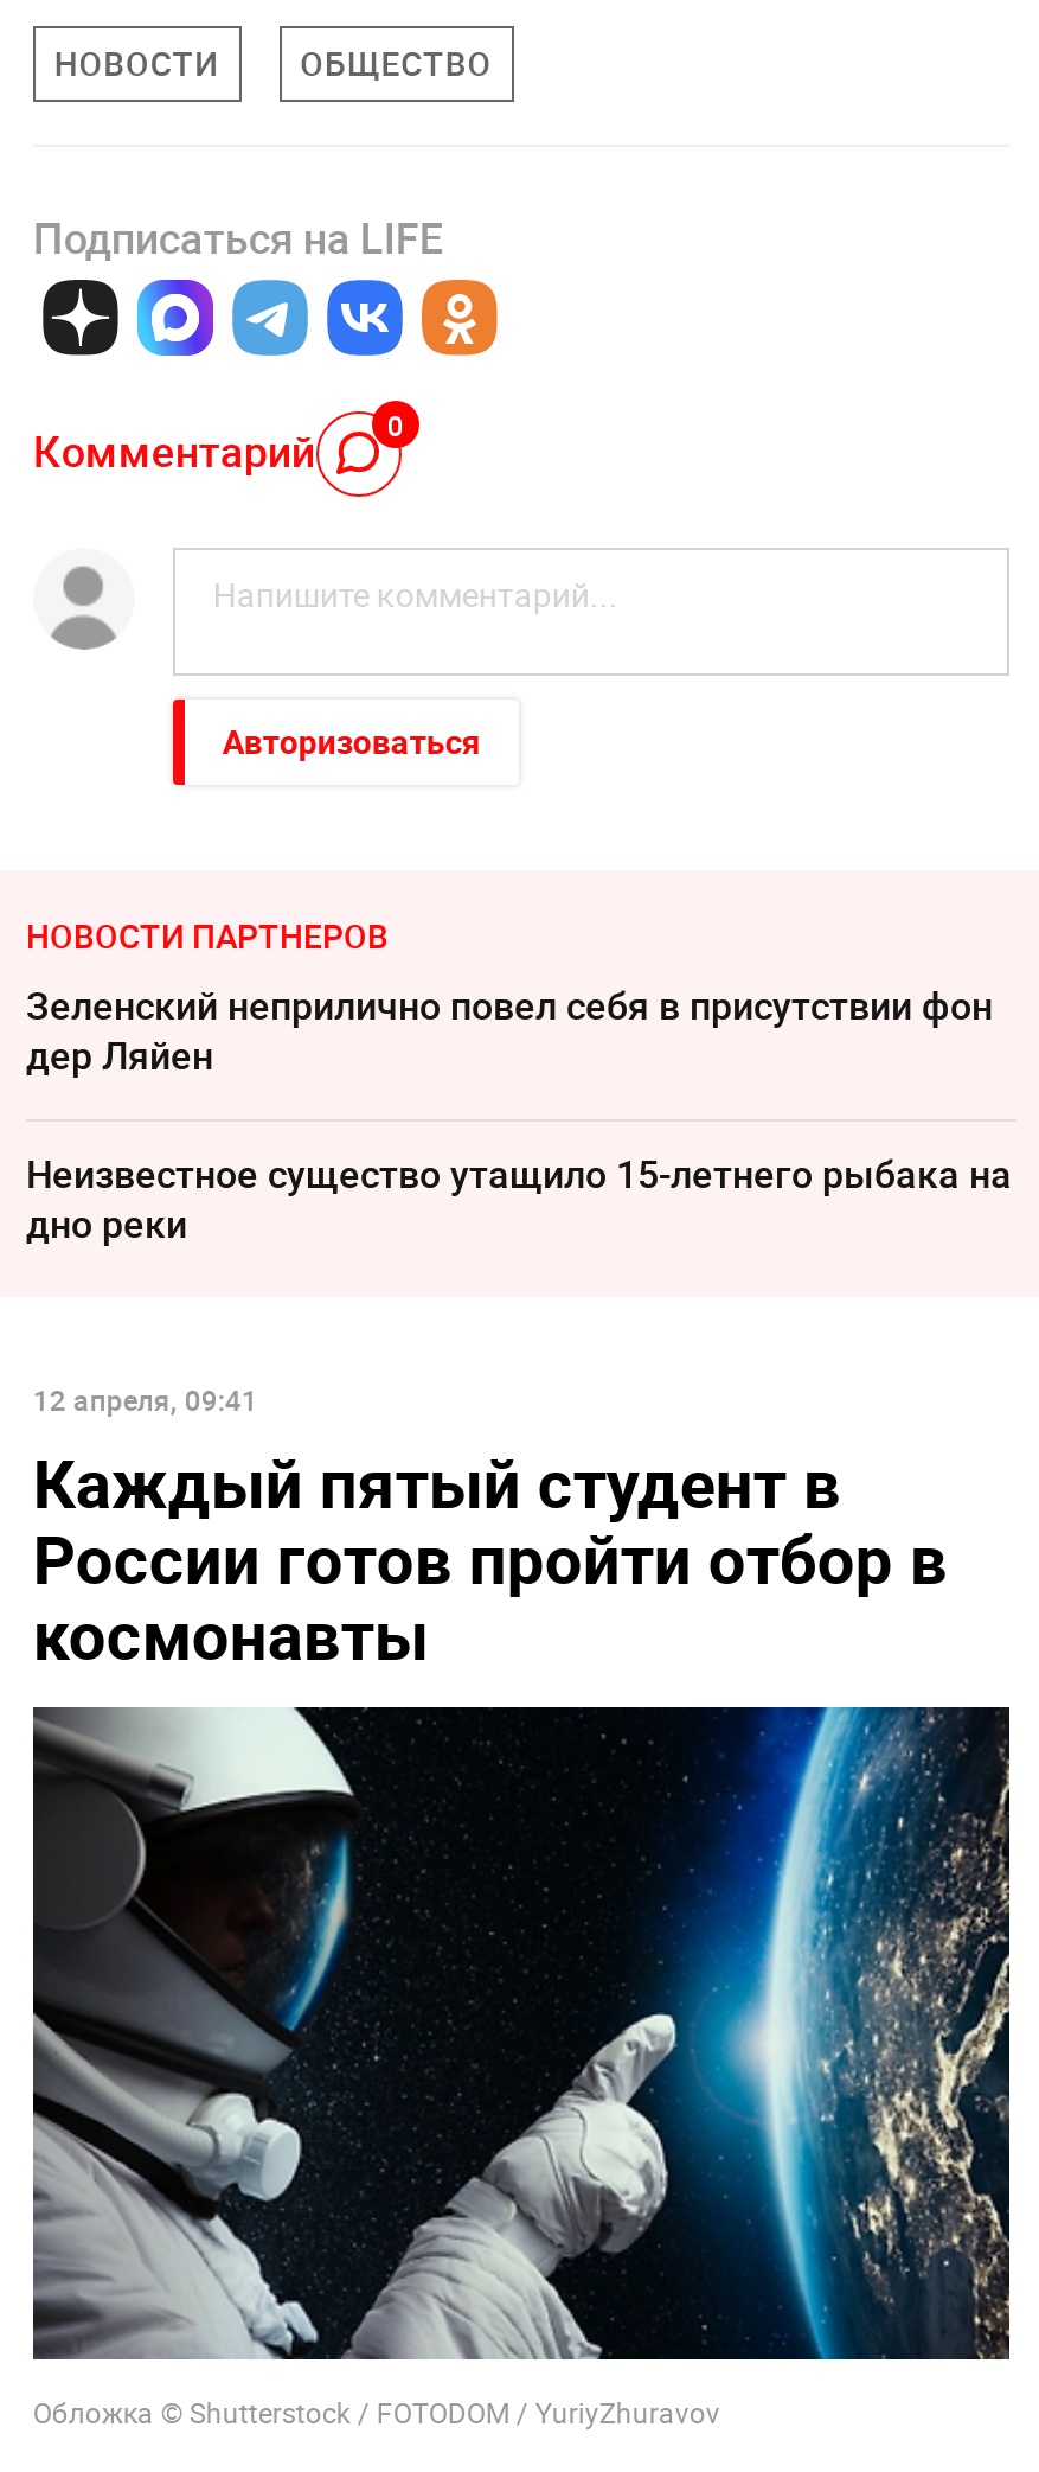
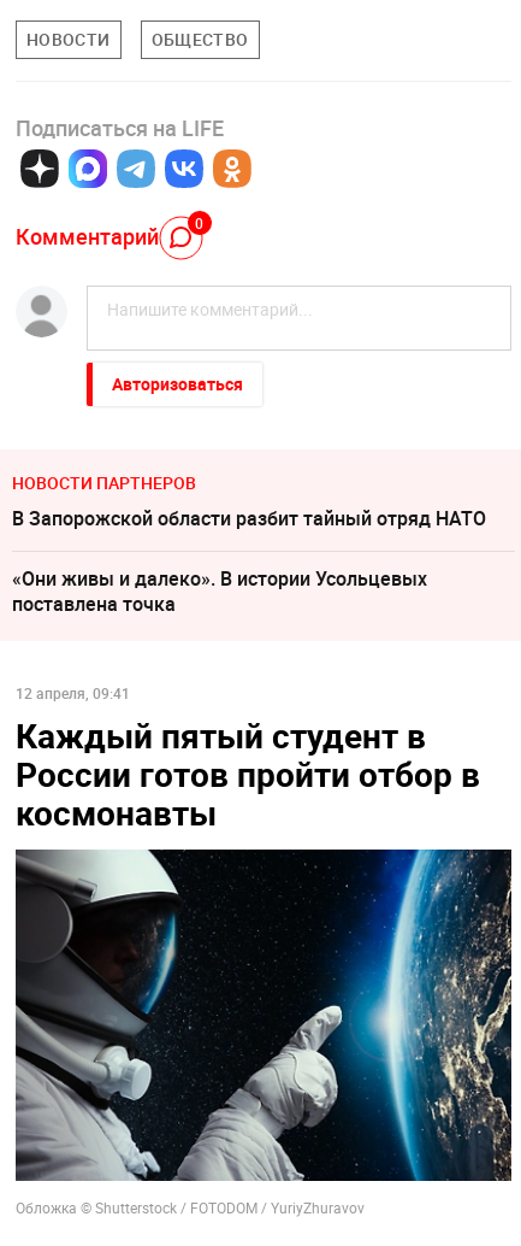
[26,979,993,1081] Зеленский неприлично повел cебя в присутствии фон | дер Ляйен -> [12,505,486,531] В Запорожской области разбит тайный отряд НАТО
[26,1148,1012,1250] Неизвестное существо утащило 15-летнего рыбака на | дно реки -> [12,565,427,617] «Они живы и далеко». В истории Усольцевых | поставлена точка

